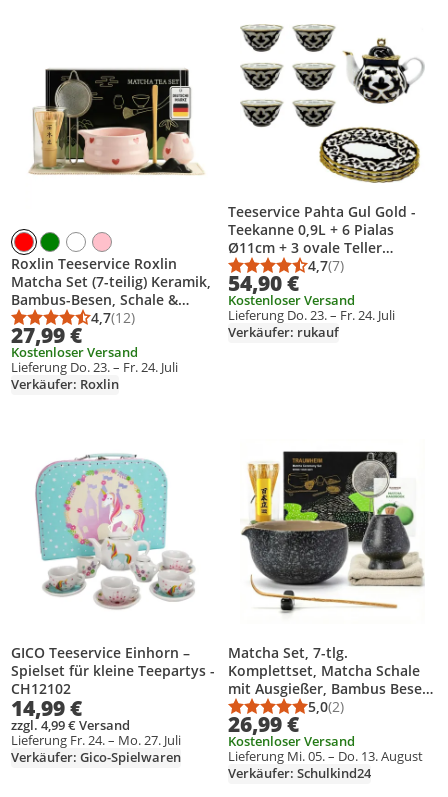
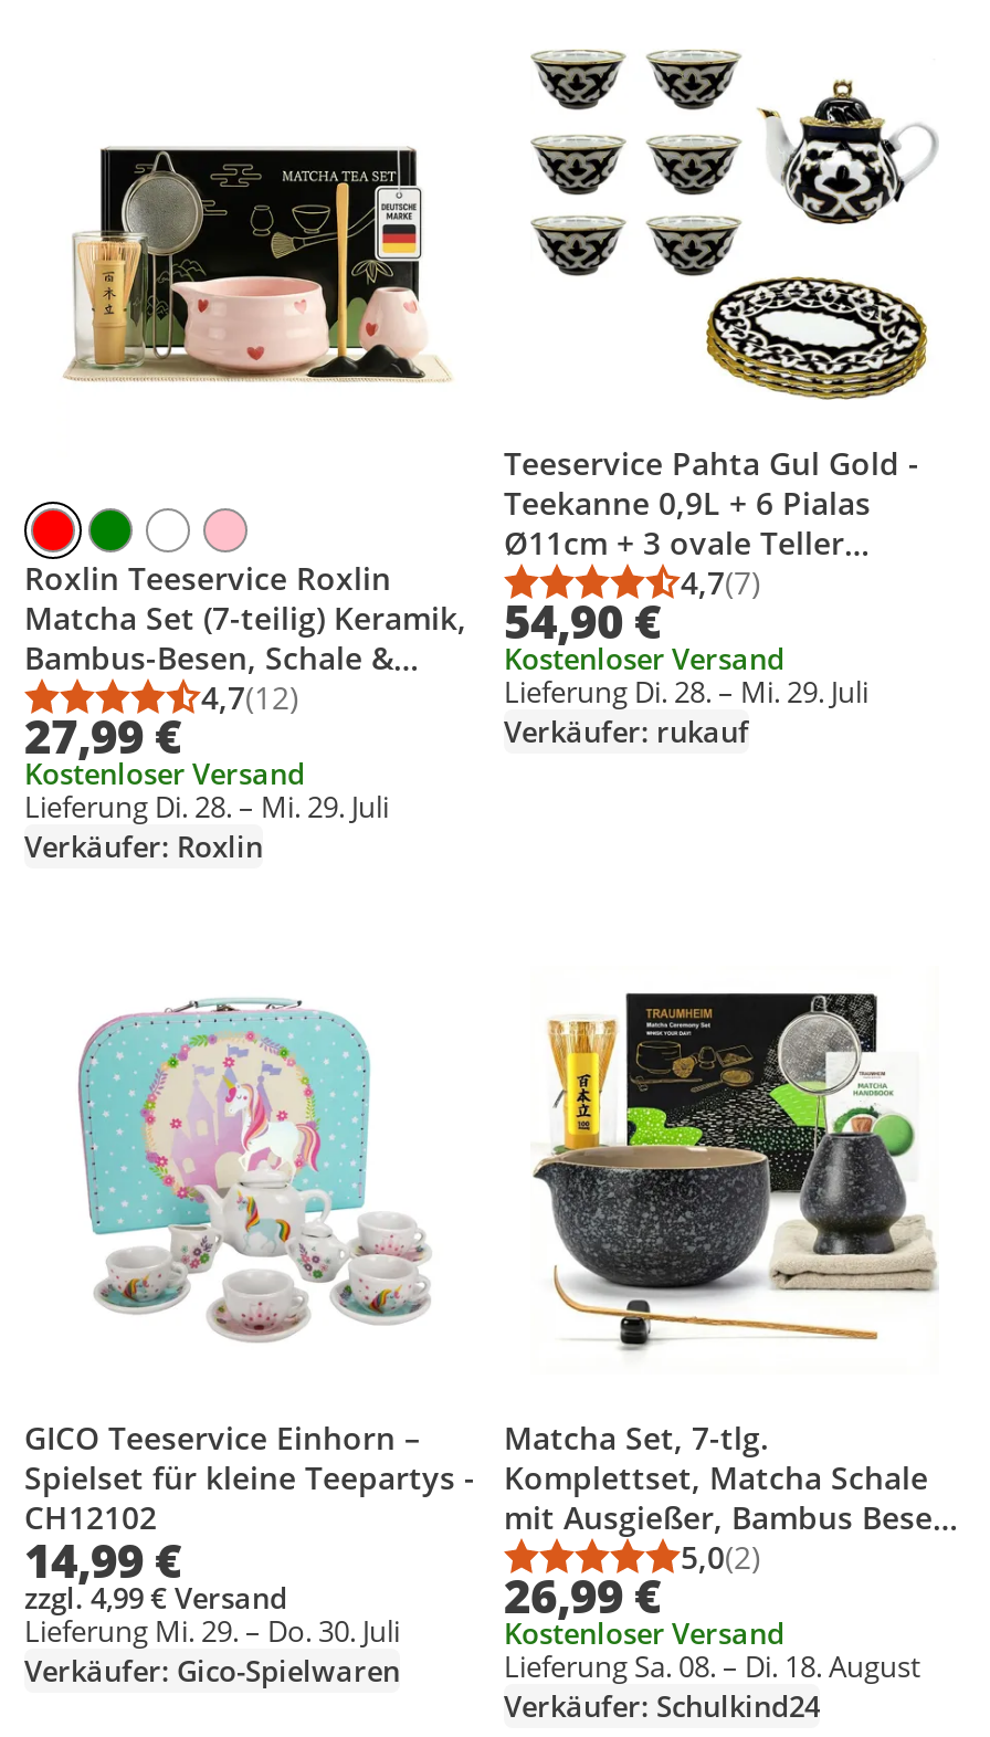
[228,306,395,324] Lieferung Do. 23. – Fr. 24. Juli -> [504,672,868,712] Lieferung Di. 28. – Mi. 29. Juli
[11,358,178,376] Lieferung Do. 23. – Fr. 24. Juli -> [24,787,389,827] Lieferung Di. 28. – Mi. 29. Juli
[11,731,181,749] Lieferung Fr. 24. – Mo. 27. Juli -> [24,1611,400,1651] Lieferung Mi. 29. – Do. 30. Juli
[228,747,423,765] Lieferung Mi. 05. – Do. 13. August -> [504,1647,921,1686] Lieferung Sa. 08. – Di. 18. August

